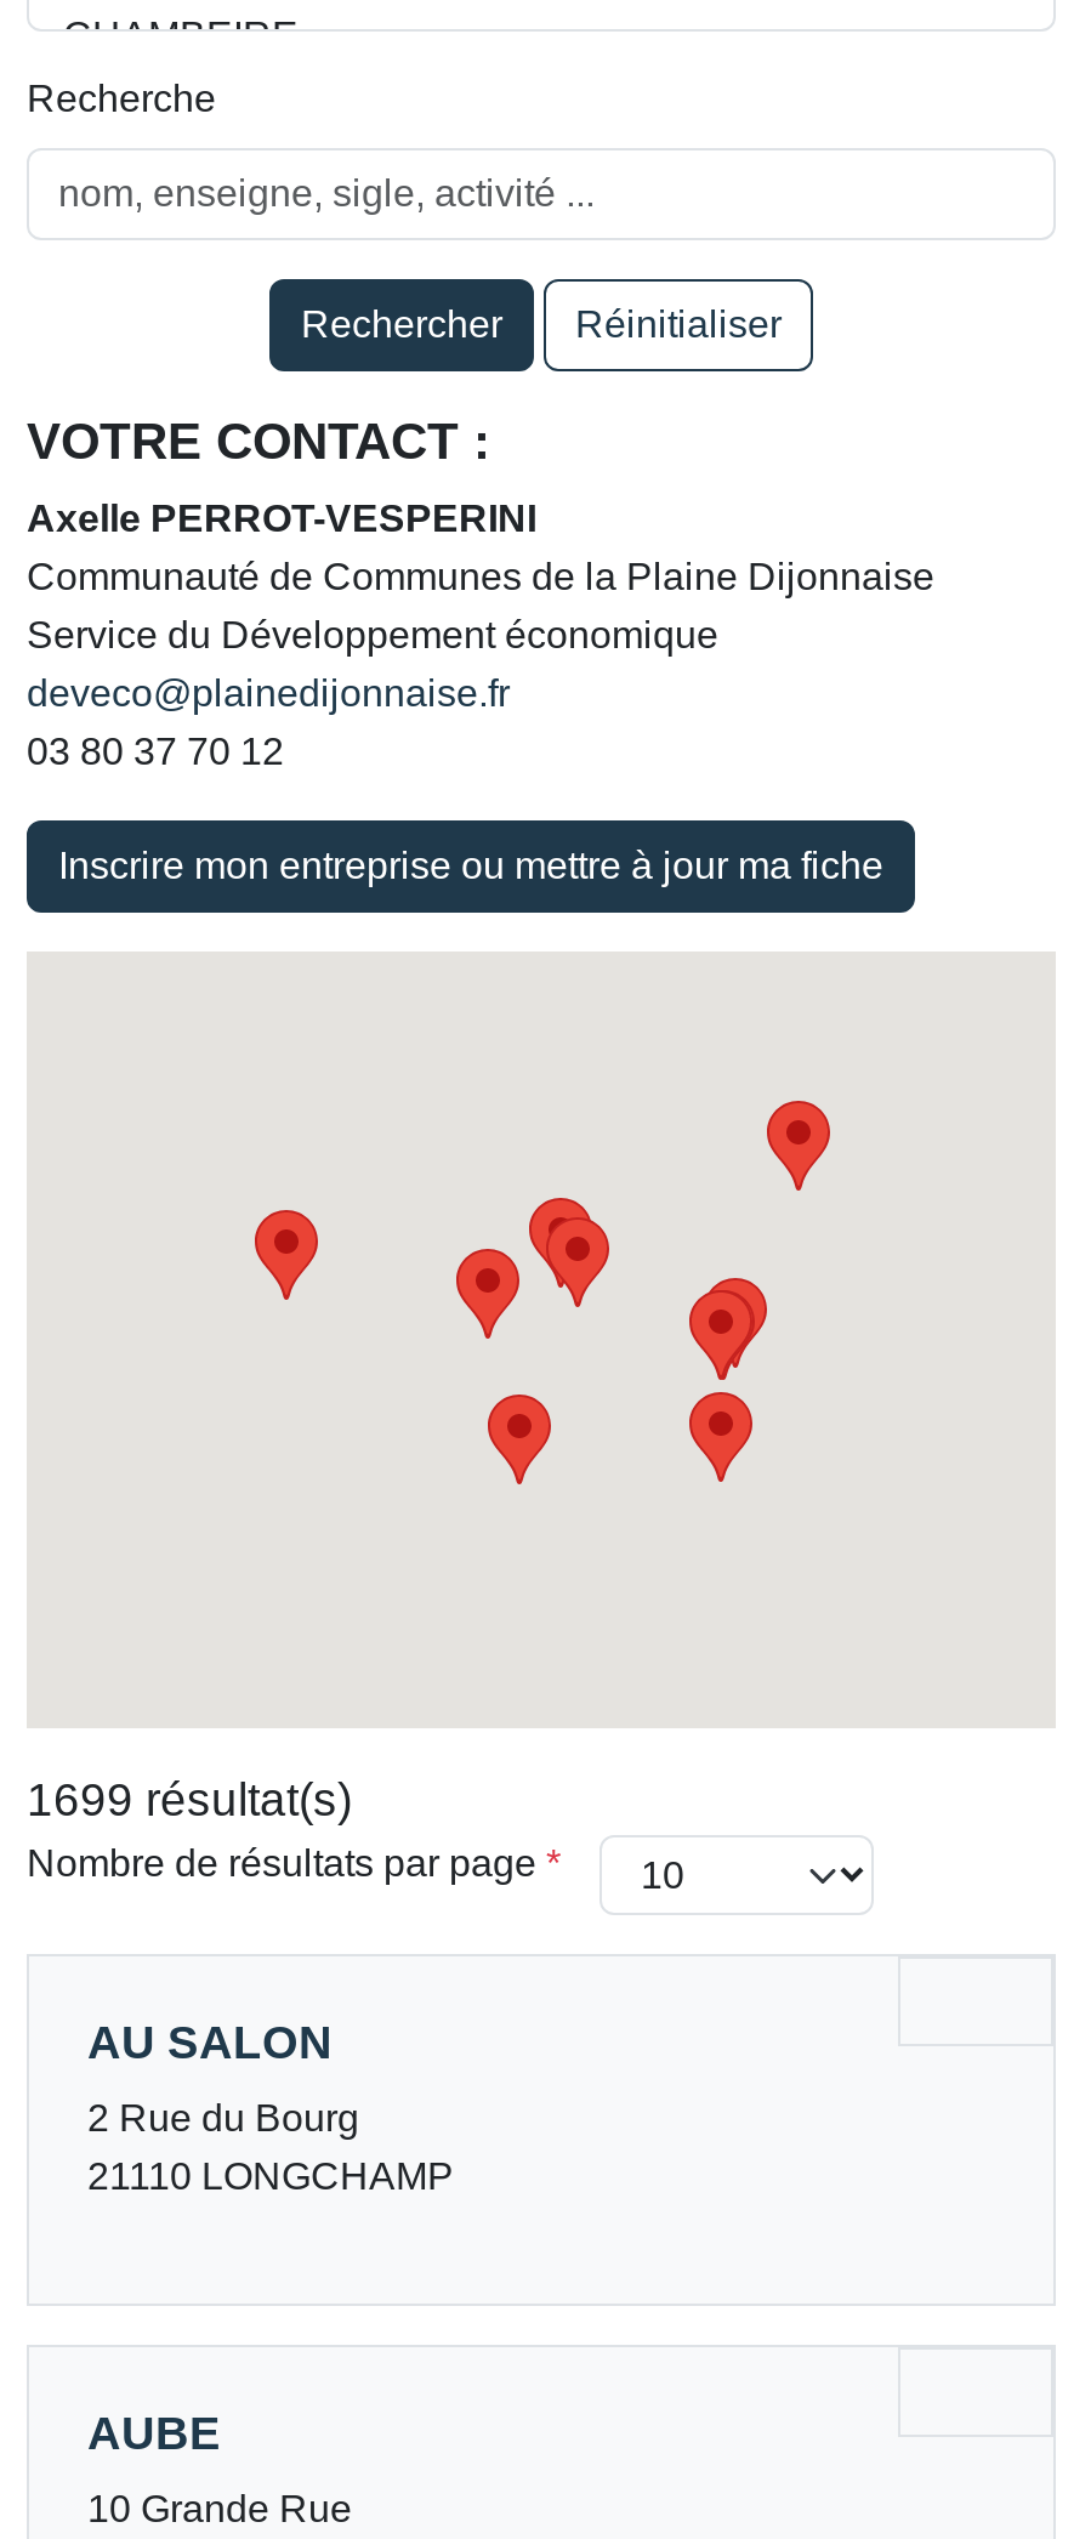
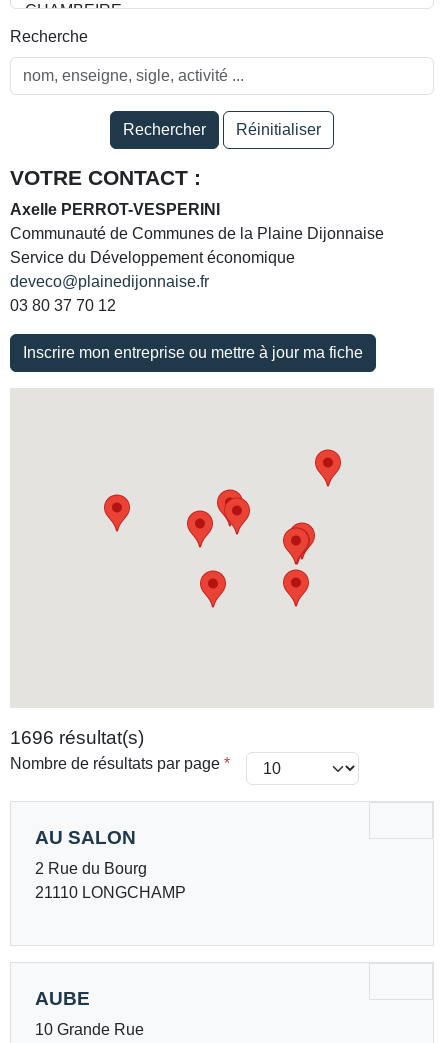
[27,1773,352,1824] 1699 résultat(s) -> [10,726,144,747] 1696 résultat(s)

